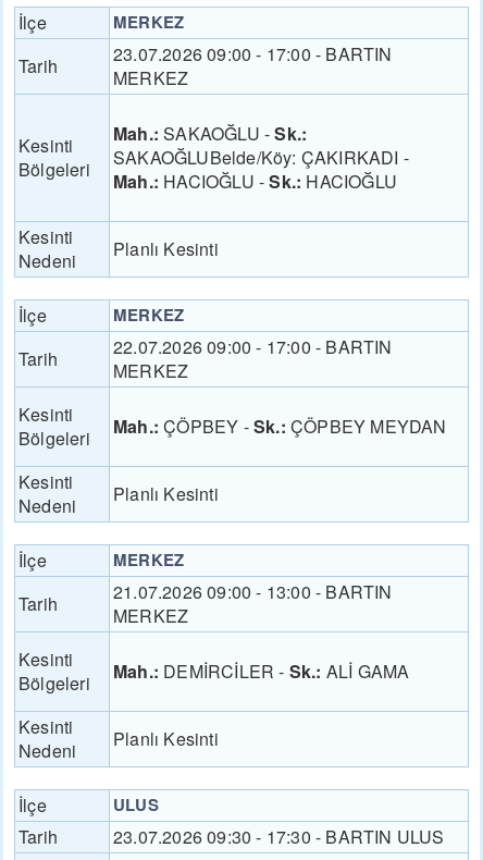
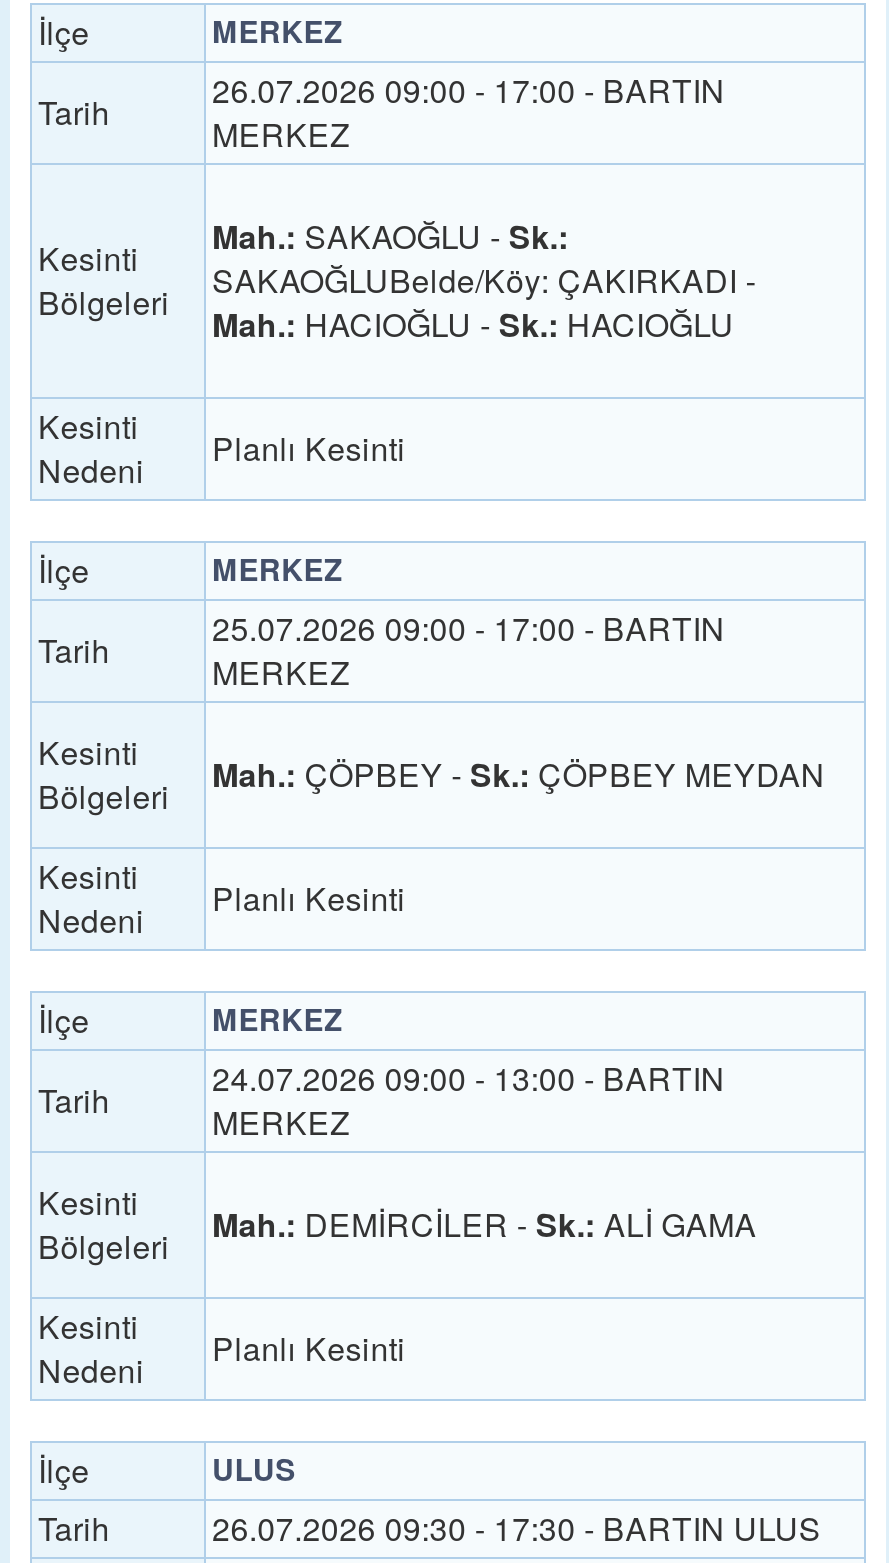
[113,41,392,66] 23.07.2026 09:00 - 17:00 - BARTIN -> [212,67,725,113] 26.07.2026 09:00 - 17:00 - BARTIN
[113,334,392,359] 22.07.2026 09:00 - 17:00 - BARTIN -> [212,605,725,651] 25.07.2026 09:00 - 17:00 - BARTIN
[113,579,392,604] 21.07.2026 09:00 - 13:00 - BARTIN -> [212,1055,725,1101] 24.07.2026 09:00 - 13:00 - BARTIN
[113,824,444,849] 23.07.2026 09:30 - 17:30 - BARTIN ULUS -> [212,1505,821,1551] 26.07.2026 09:30 - 17:30 - BARTIN ULUS

